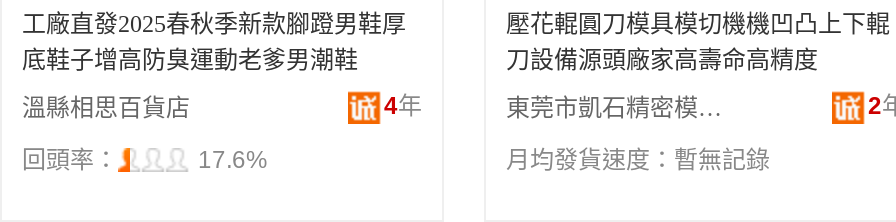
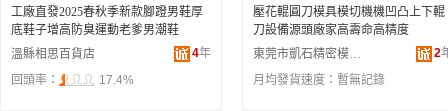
[198,146,268,174] 17.6% -> [99,73,134,87] 17.4%

